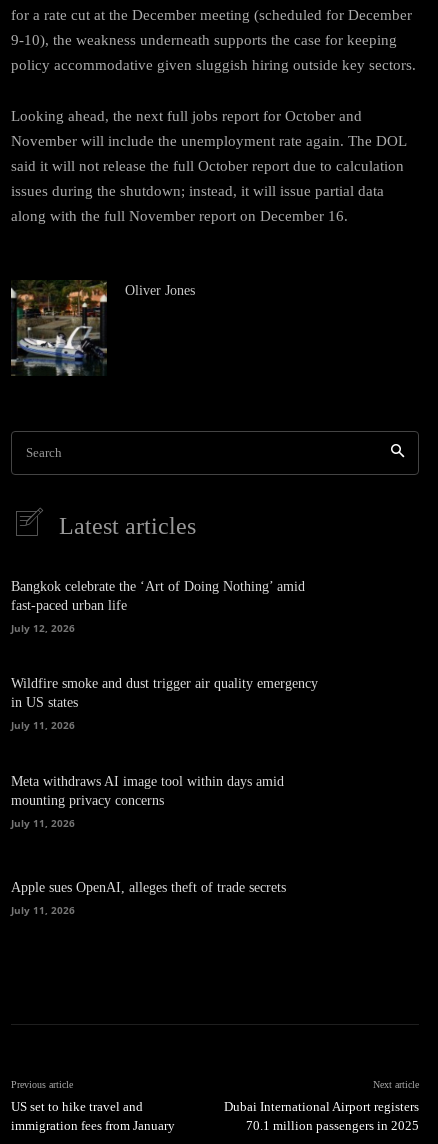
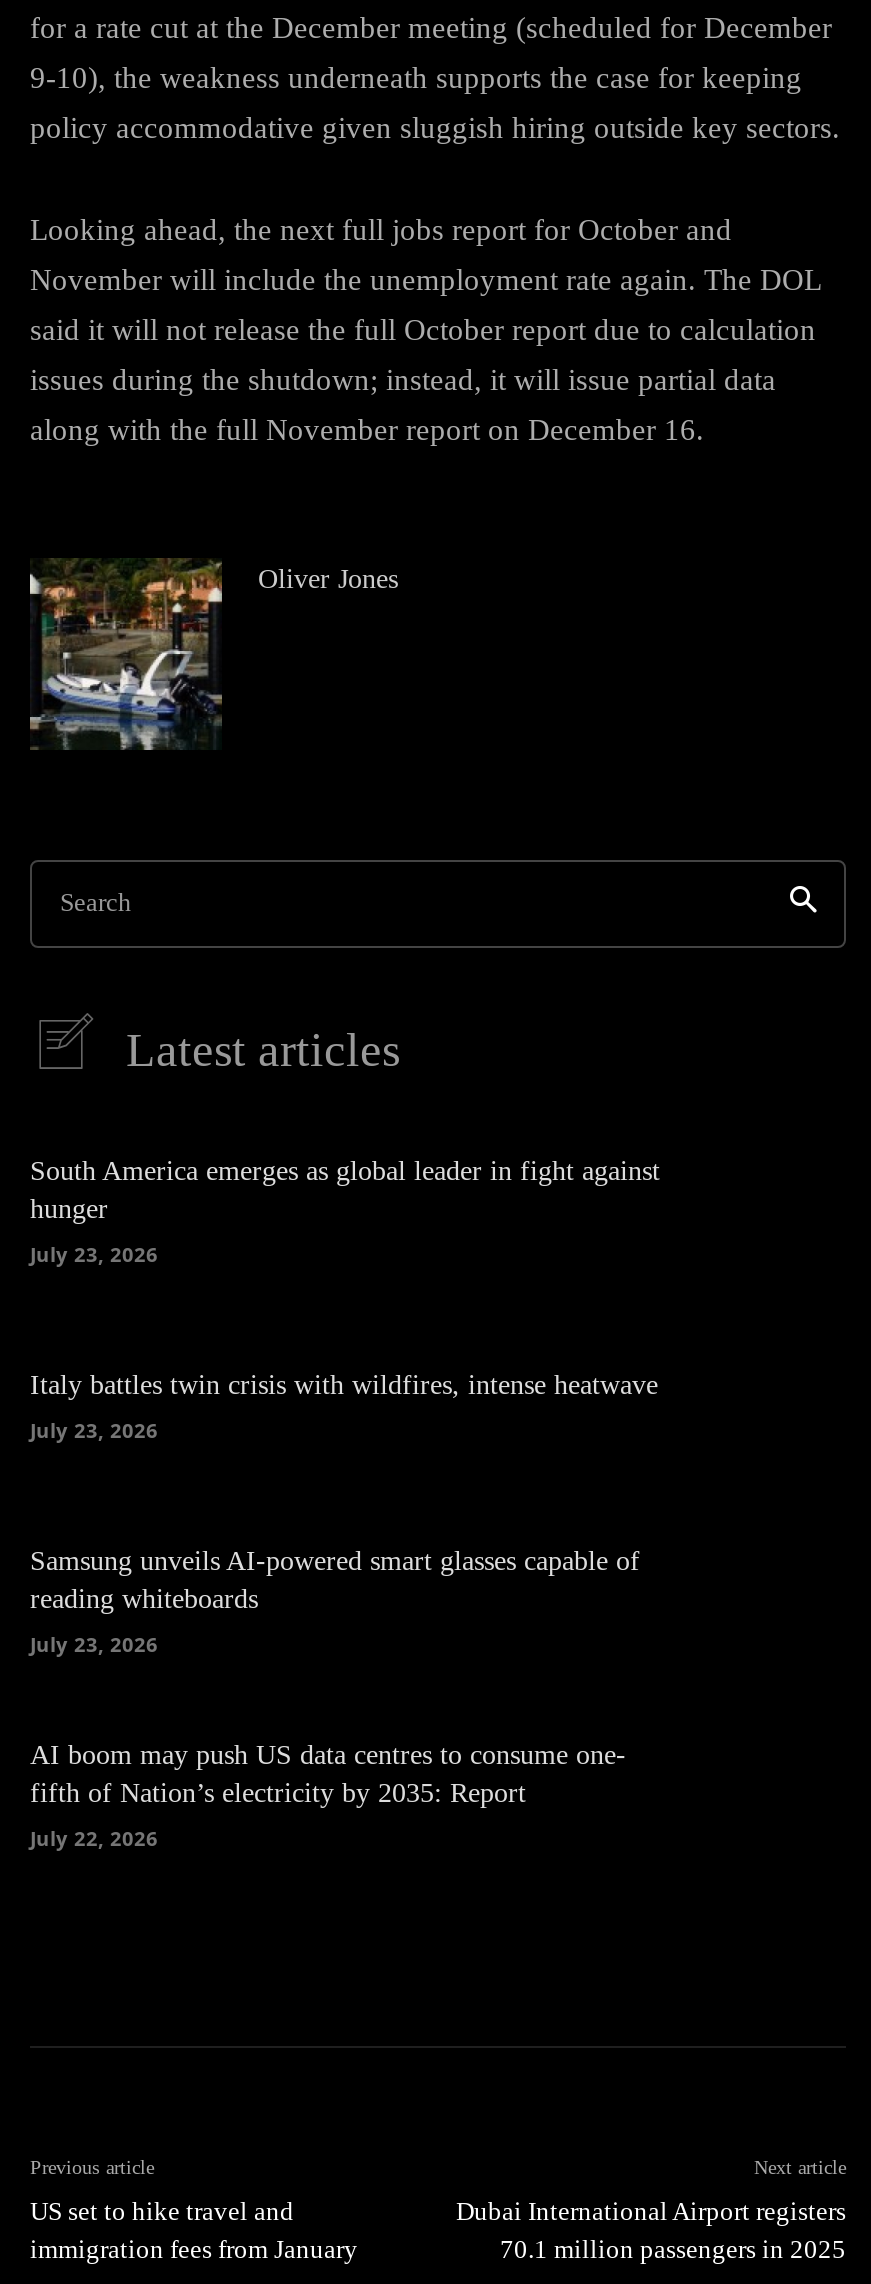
[11,579,305,613] Bangkok celebrate the ‘Art of Doing Nothing’ amid | fast-paced urban life -> [30,1157,660,1225] South America emerges as global leader in fight against | hunger
[11,621,75,635] July 12, 2026 -> [30,1241,158,1269] July 23, 2026
[11,676,318,710] Wildfire smoke and dust trigger air quality emergency | in US states -> [30,1370,658,1400] Italy battles twin crisis with wildfires, intense heatwave
[11,718,75,732] July 11, 2026 -> [30,1416,158,1444] July 23, 2026
[11,773,284,807] Meta withdraws AI image tool within days amid | mounting privacy concerns -> [30,1545,640,1613] Samsung unveils AI-powered smart glasses capable of | reading whiteboards
[11,815,75,829] July 11, 2026 -> [30,1629,158,1657] July 23, 2026
[11,880,286,895] Apple sues OpenAI, alleges theft of trade secrets -> [30,1739,626,1807] AI boom may push US data centres to consume one- | fifth of Nation’s electricity by 2035: Report
[11,903,75,917] July 11, 2026 -> [30,1823,158,1851] July 22, 2026

